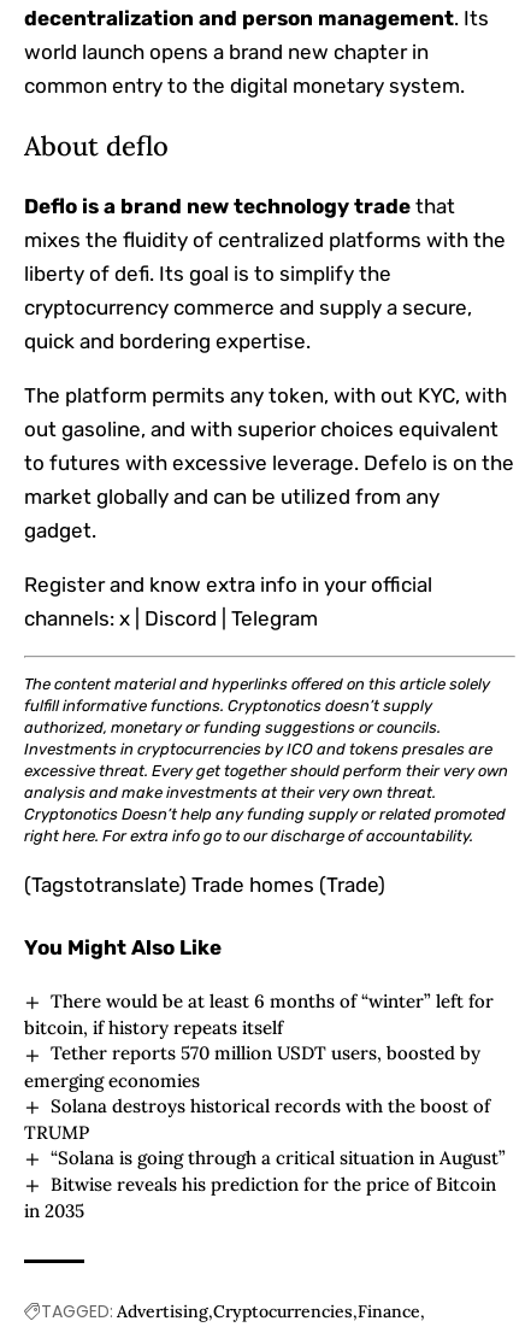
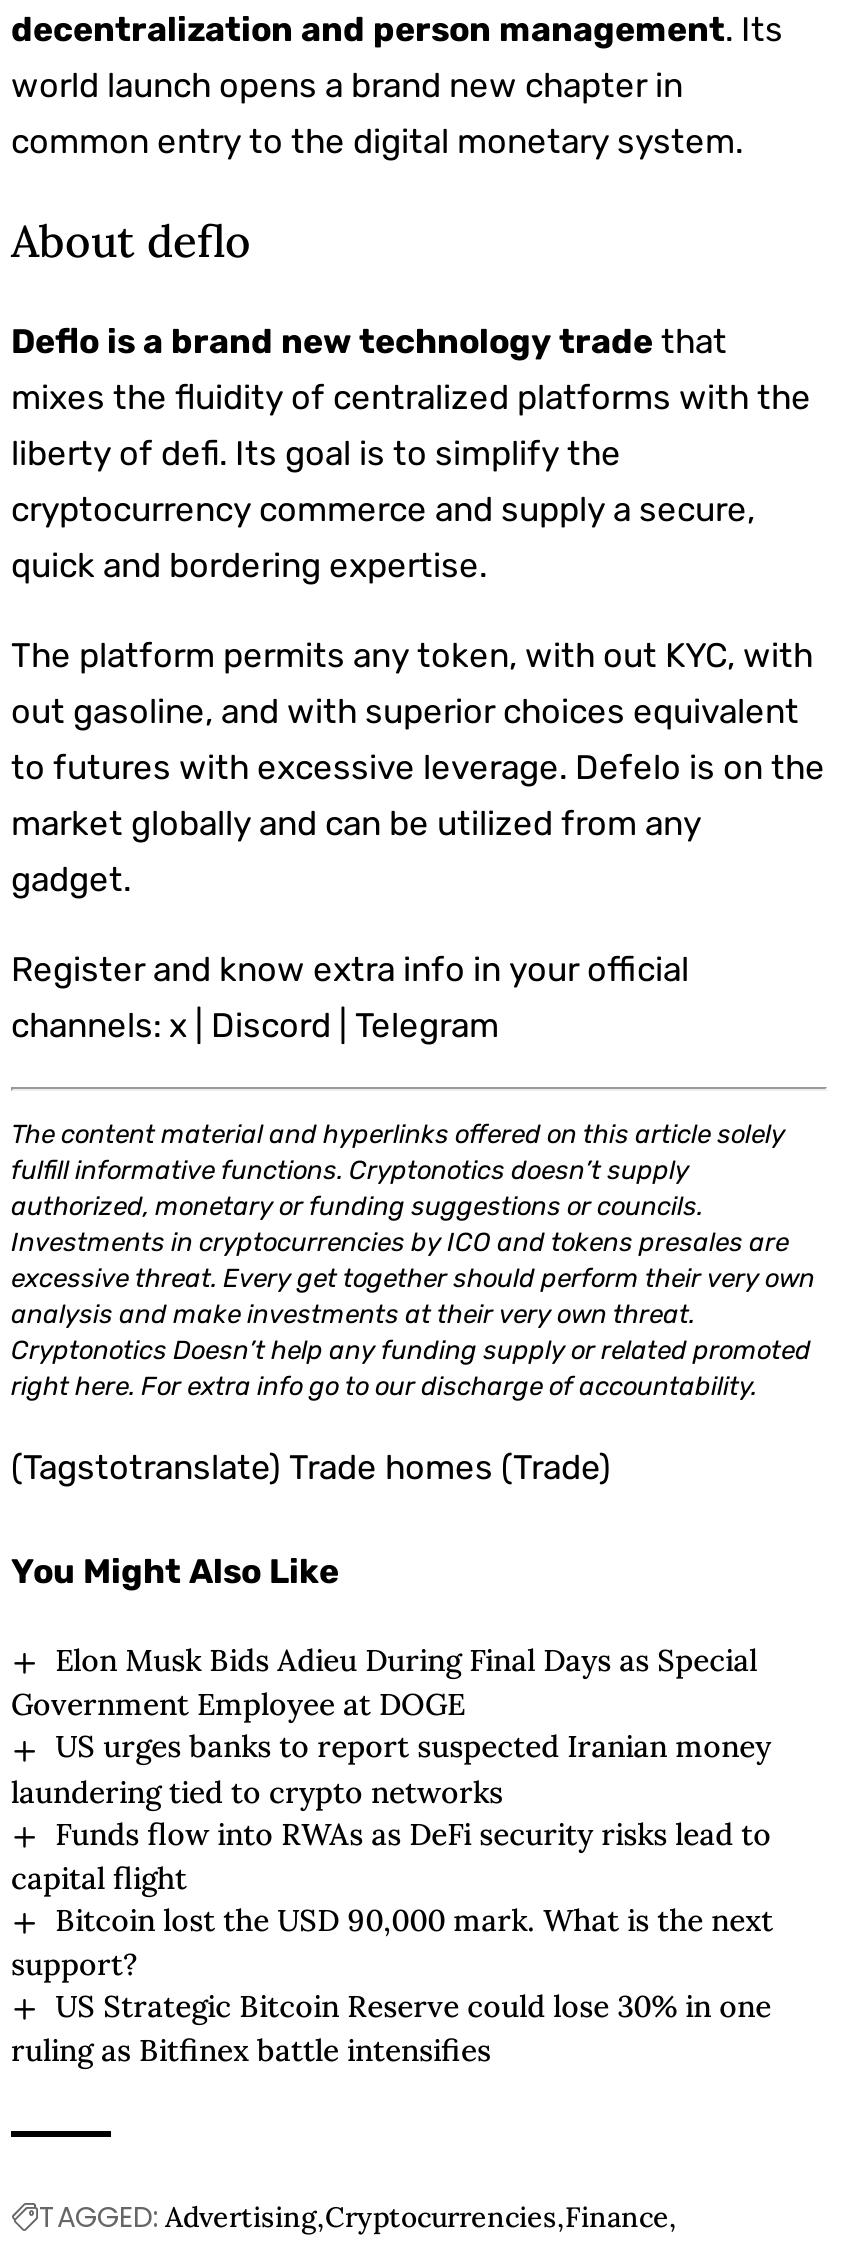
[24,990,506,1223] There would be at least 6 months of “winter” left for | bitcoin, if history repeats itself | Tether reports 570 million USDT users, boosted by | emerging economies | Solana destroys historical records with the boost of | TRUMP | “Solana is going through a critical situation in August” | Bitwise reveals his prediction for the price of Bitcoin | in 2035 -> [11,1641,773,2070] Elon Musk Bids Adieu During Final Days as Special | Government Employee at DOGE | US urges banks to report suspected Iranian money | laundering tied to crypto networks | Funds flow into RWAs as DeFi security risks lead to | capital flight | Bitcoin lost the USD 90,000 mark. What is the next | support? | US Strategic Bitcoin Reserve could lose 30% in one | ruling as Bitfinex battle intensifies

